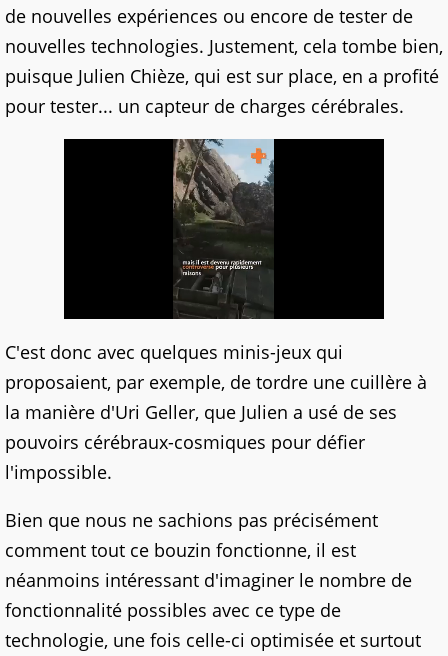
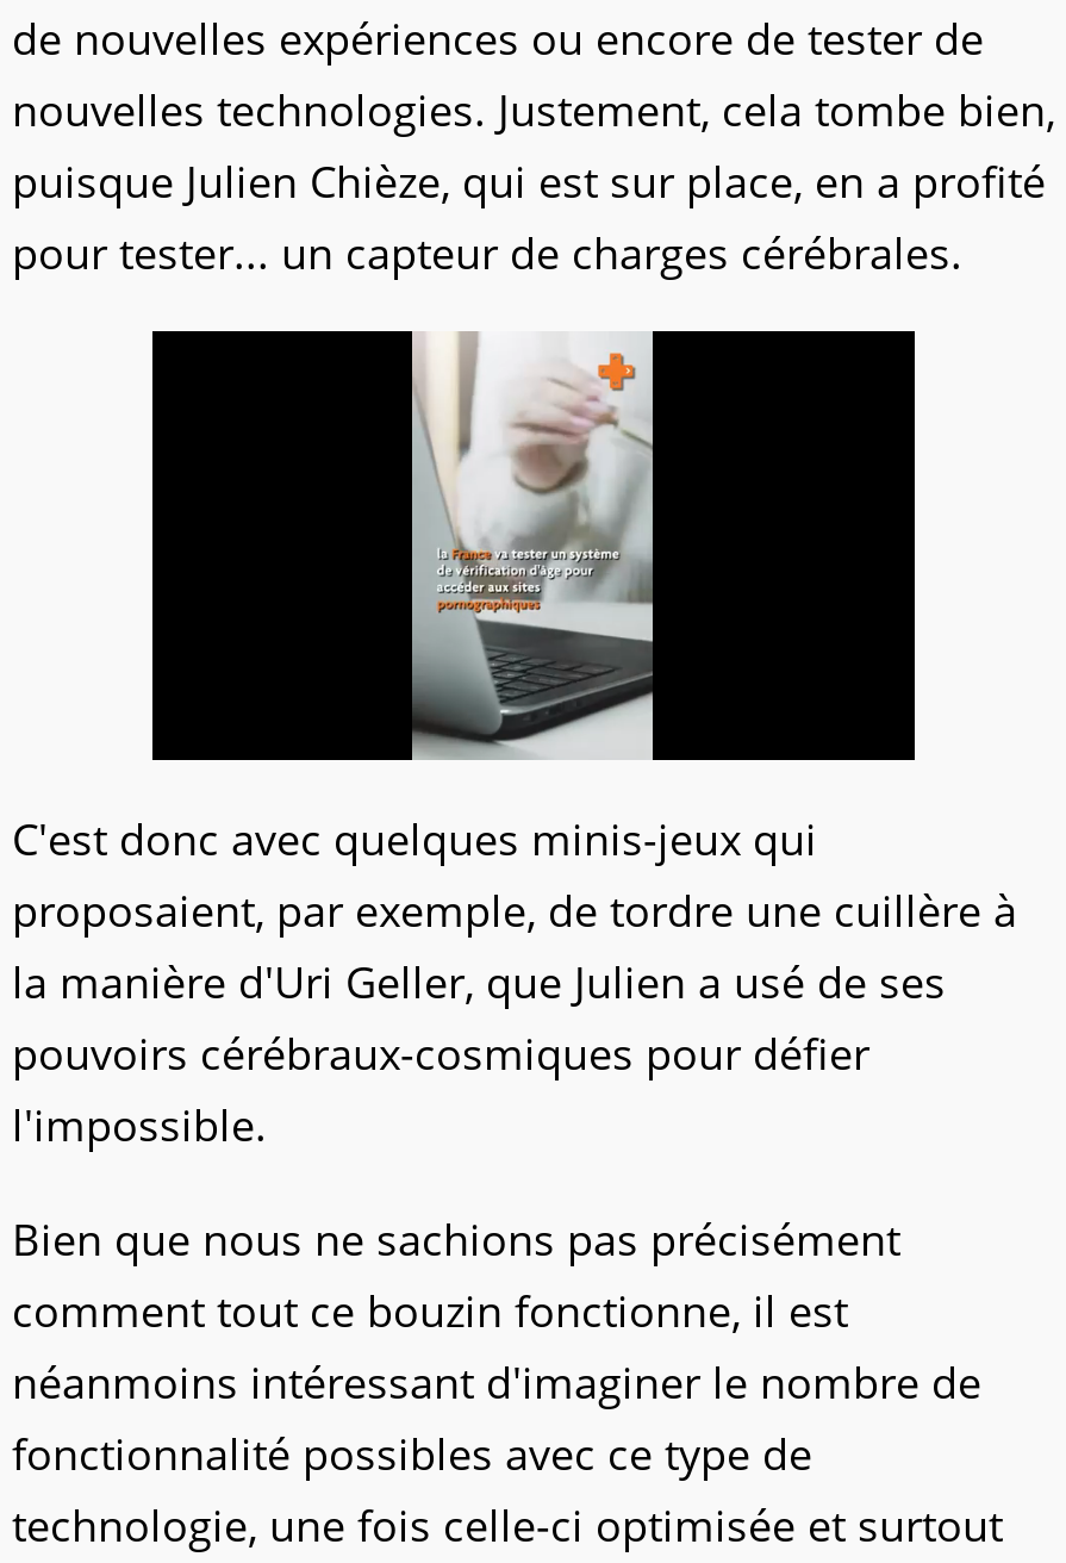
[173,138,274,320] [image] -> [410,331,655,760] [image]

